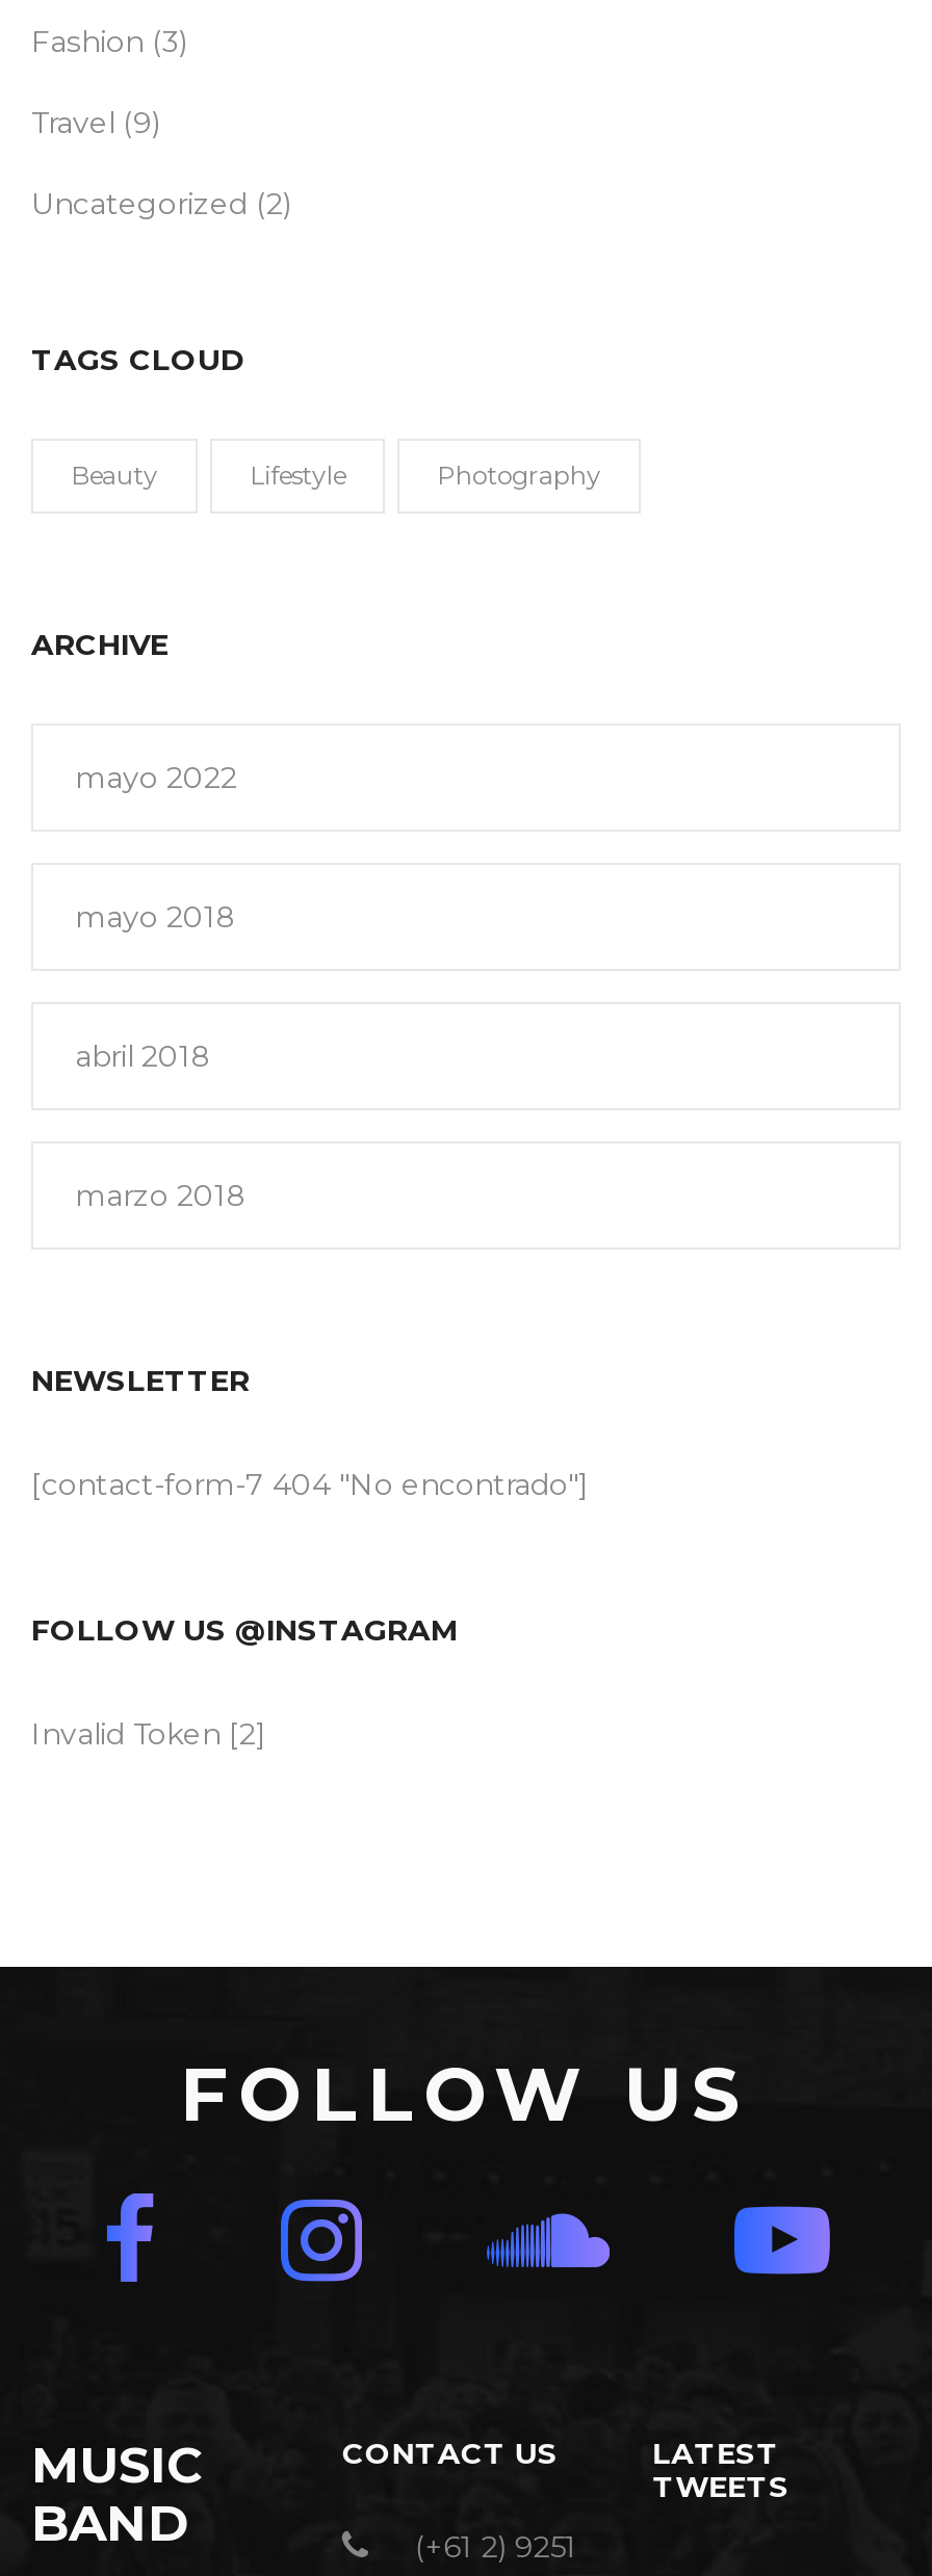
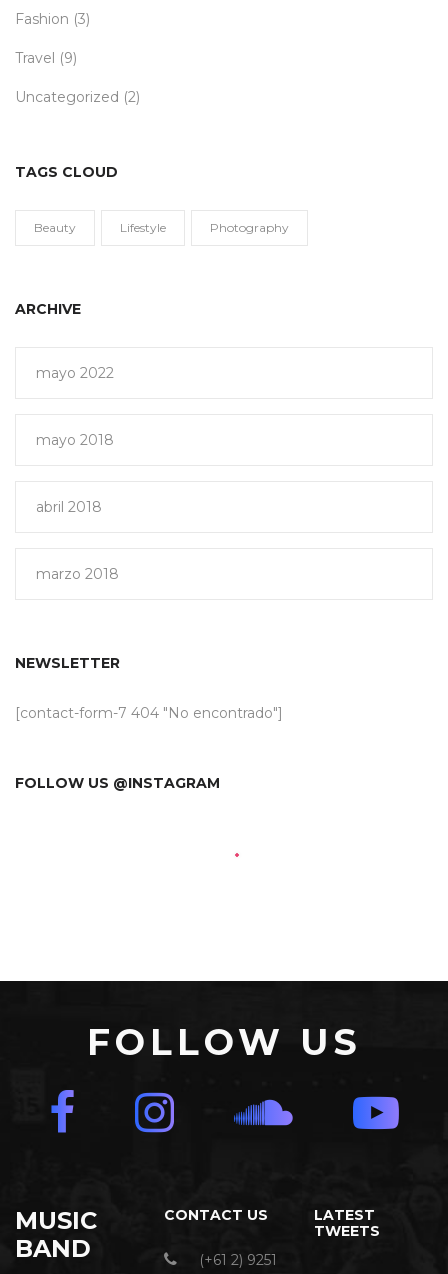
[31,1715,266,1753] Invalid Token [2] -> none

